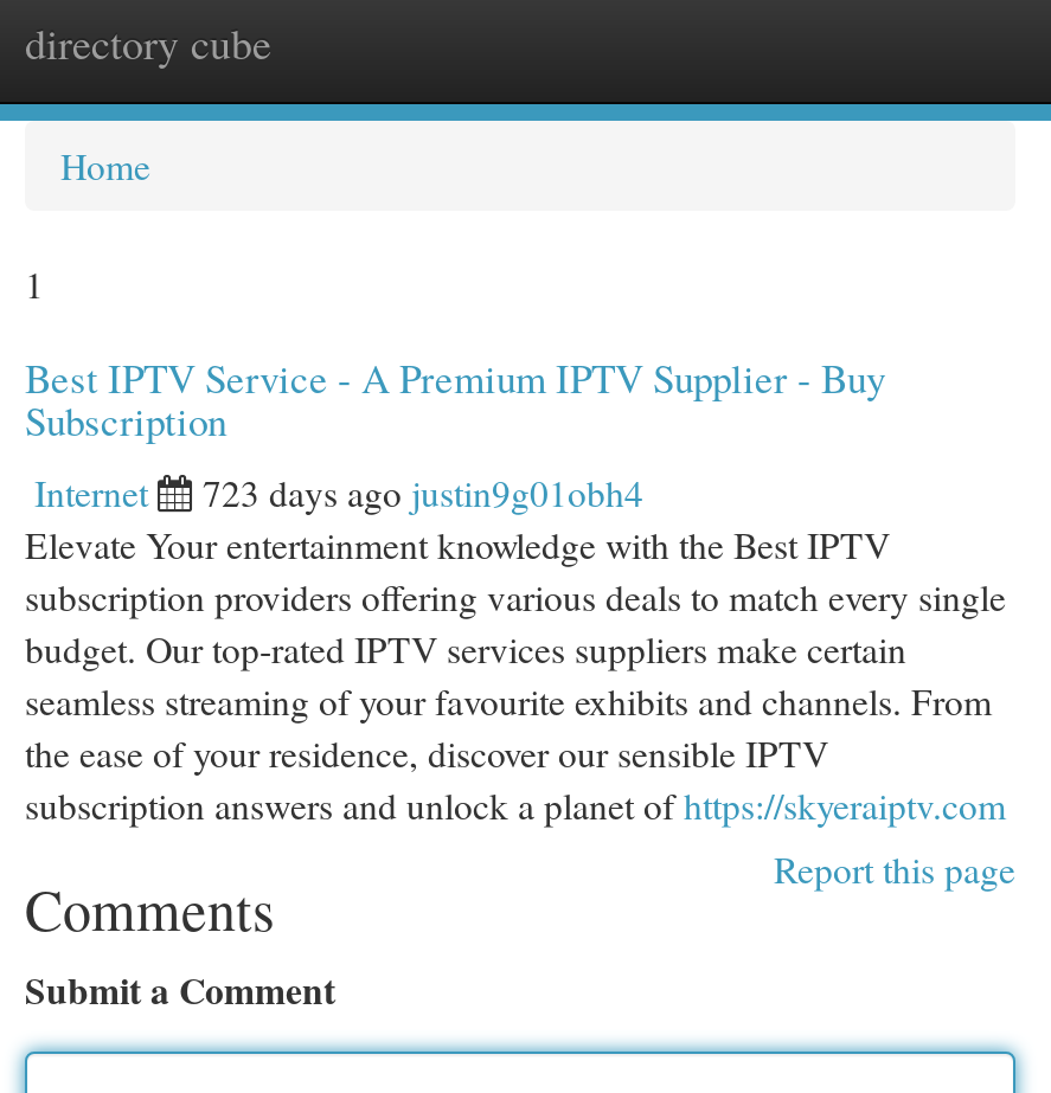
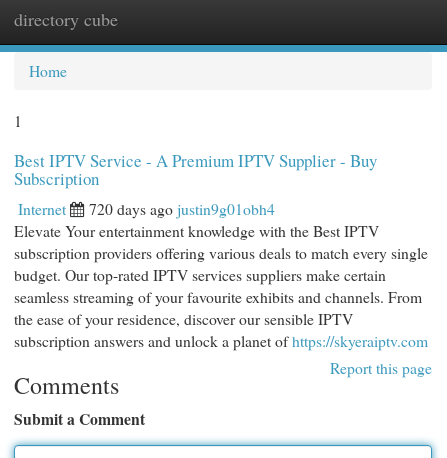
[203,467,643,516] 723 days ago justin9g01obh4 -> [89,198,275,219] 720 days ago justin9g01obh4

